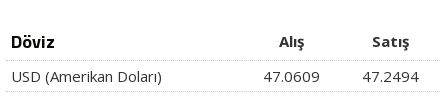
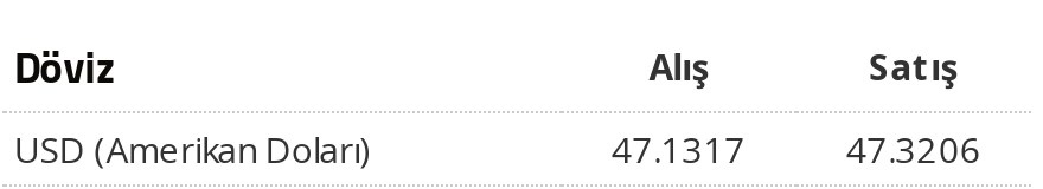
[263,66,320,86] 47.0609 -> [611,126,746,173] 47.1317
[362,66,419,86] 47.2494 -> [846,126,981,173] 47.3206

